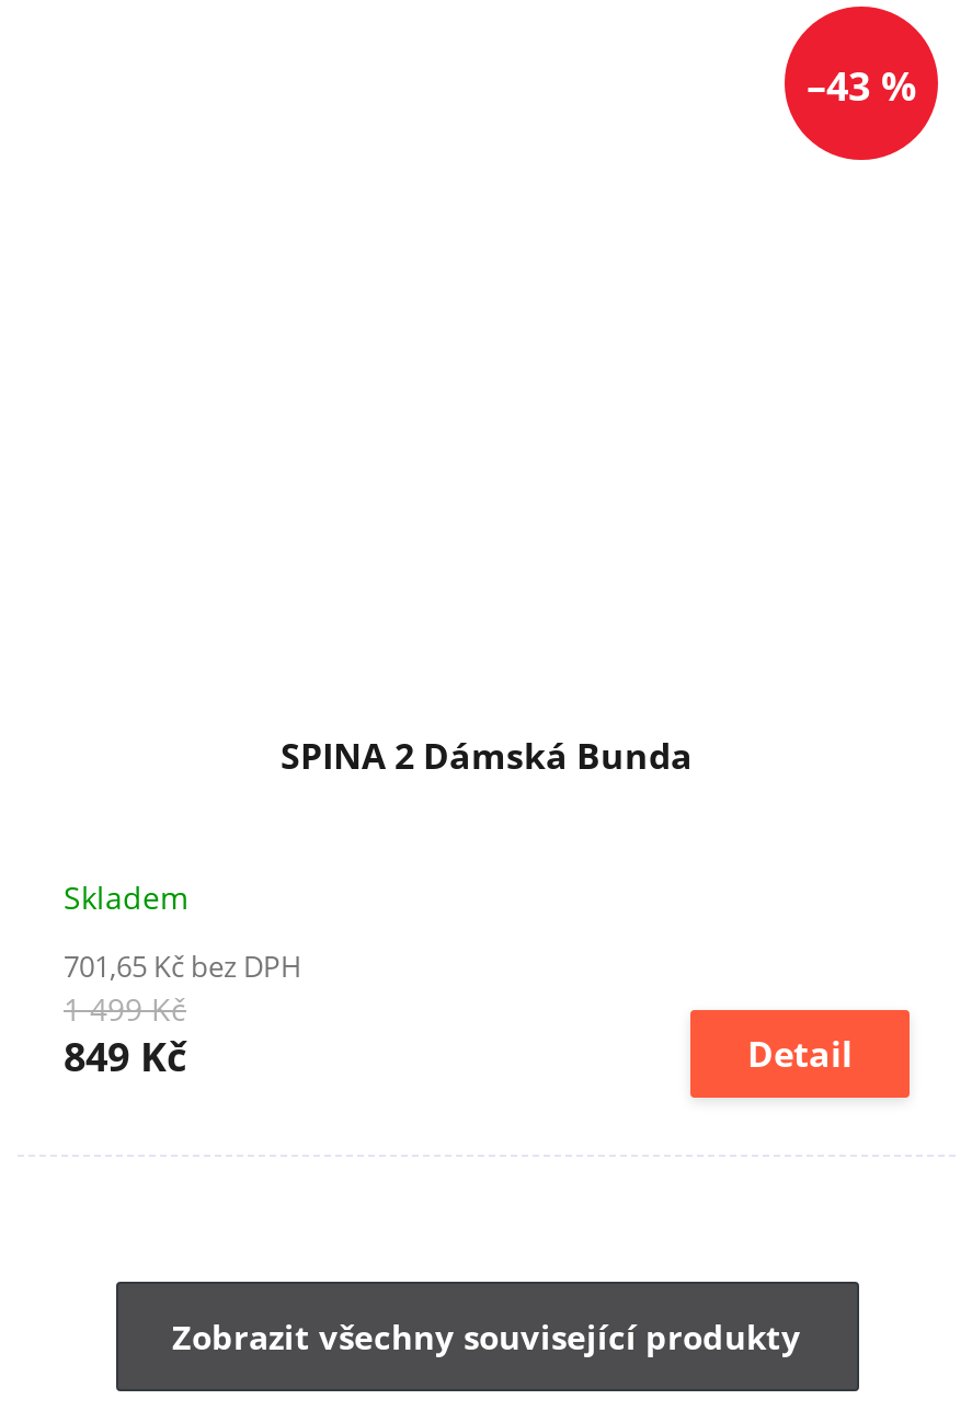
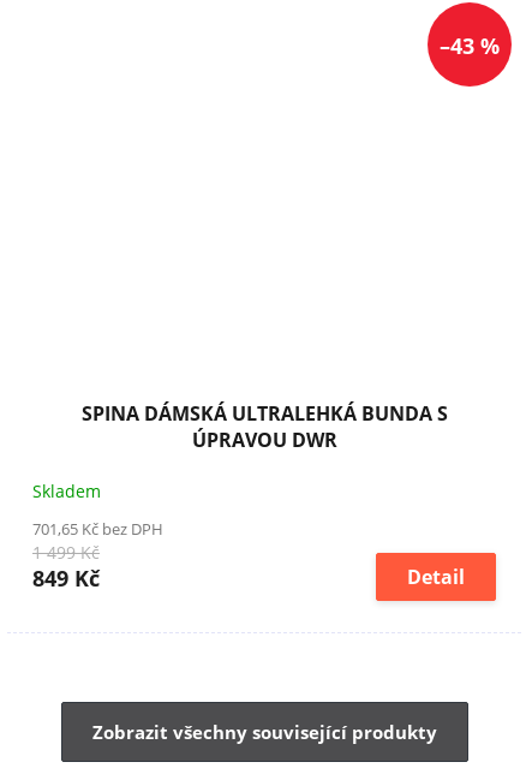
[281,733,693,781] SPINA 2 Dámská Bunda -> [81,401,447,454] SPINA DÁMSKÁ ULTRALEHKÁ BUNDA S | ÚPRAVOU DWR

